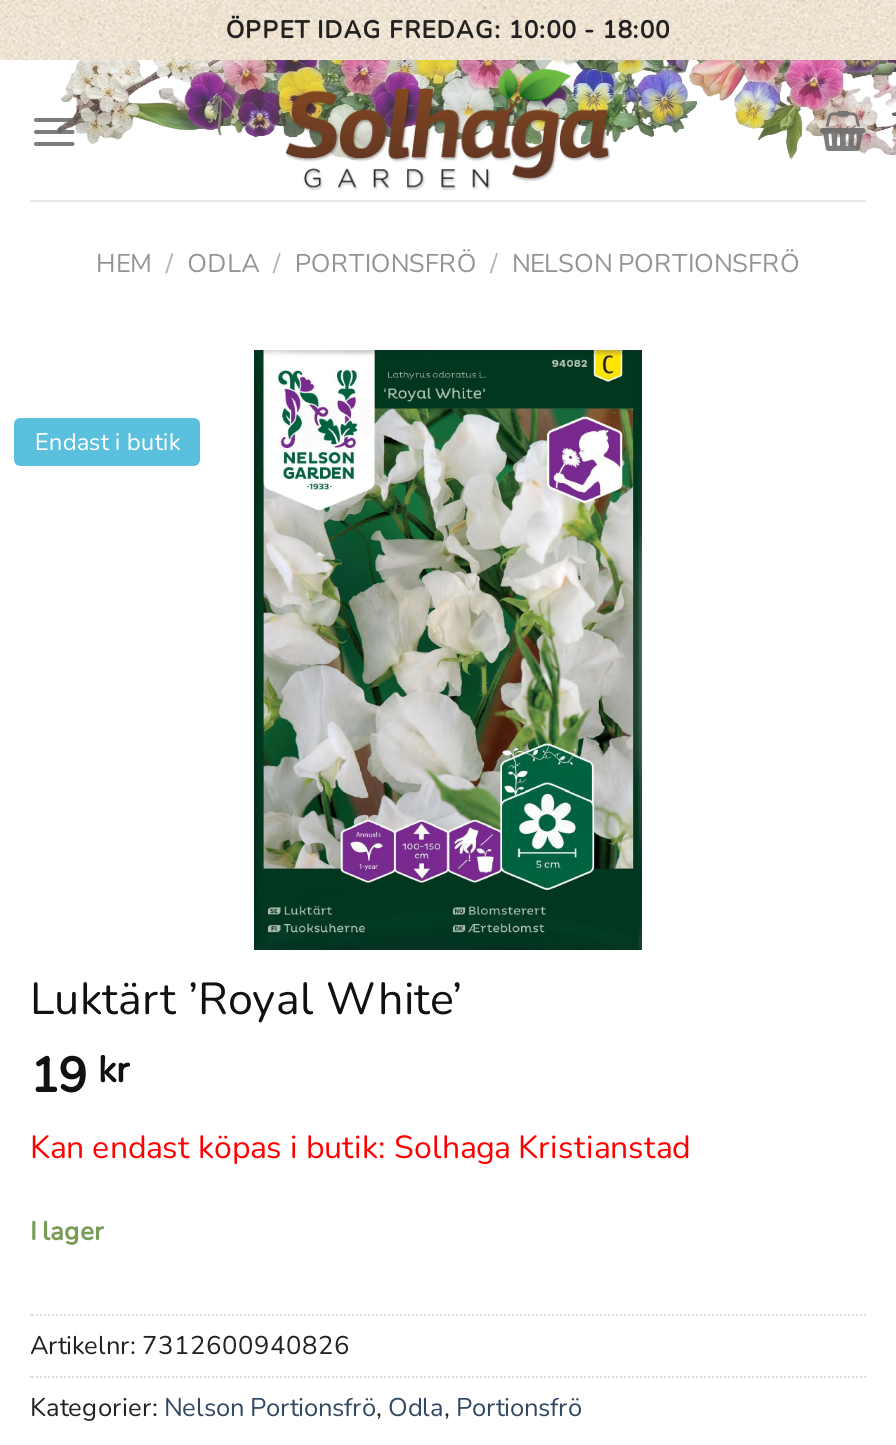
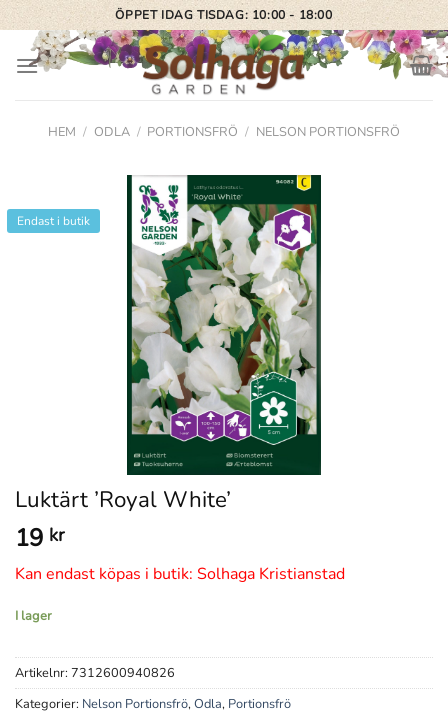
[226,14,670,46] ÖPPET IDAG FREDAG: 10:00 - 18:00 -> [115,7,333,23] ÖPPET IDAG TISDAG: 10:00 - 18:00

